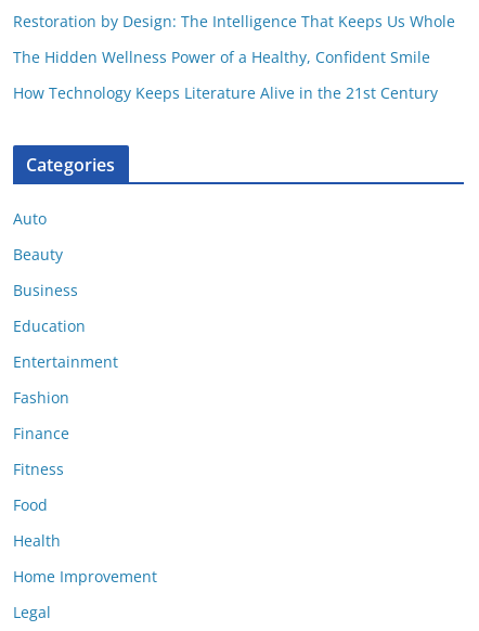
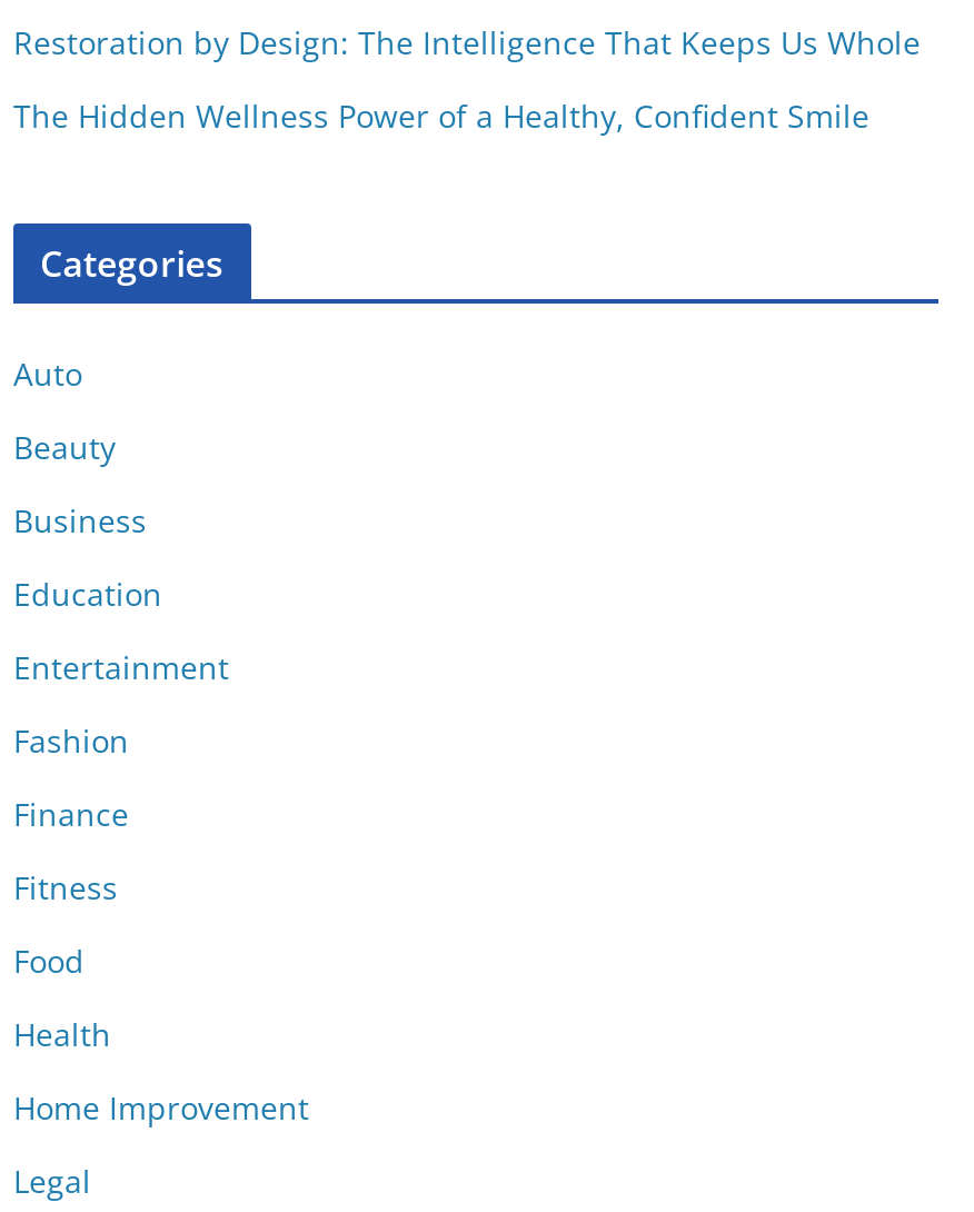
[13,82,438,103] How Technology Keeps Literature Alive in the 21st Century -> none

